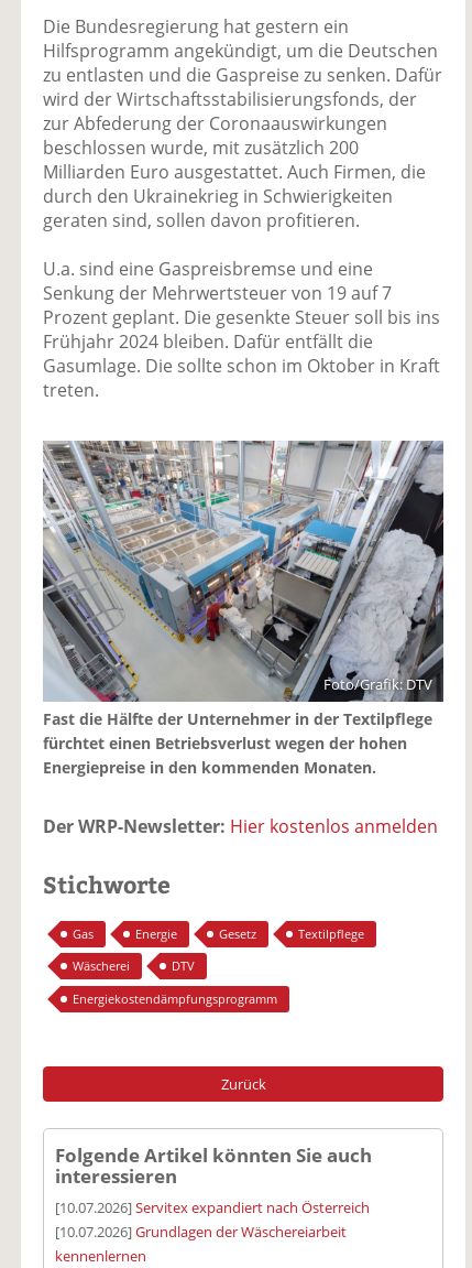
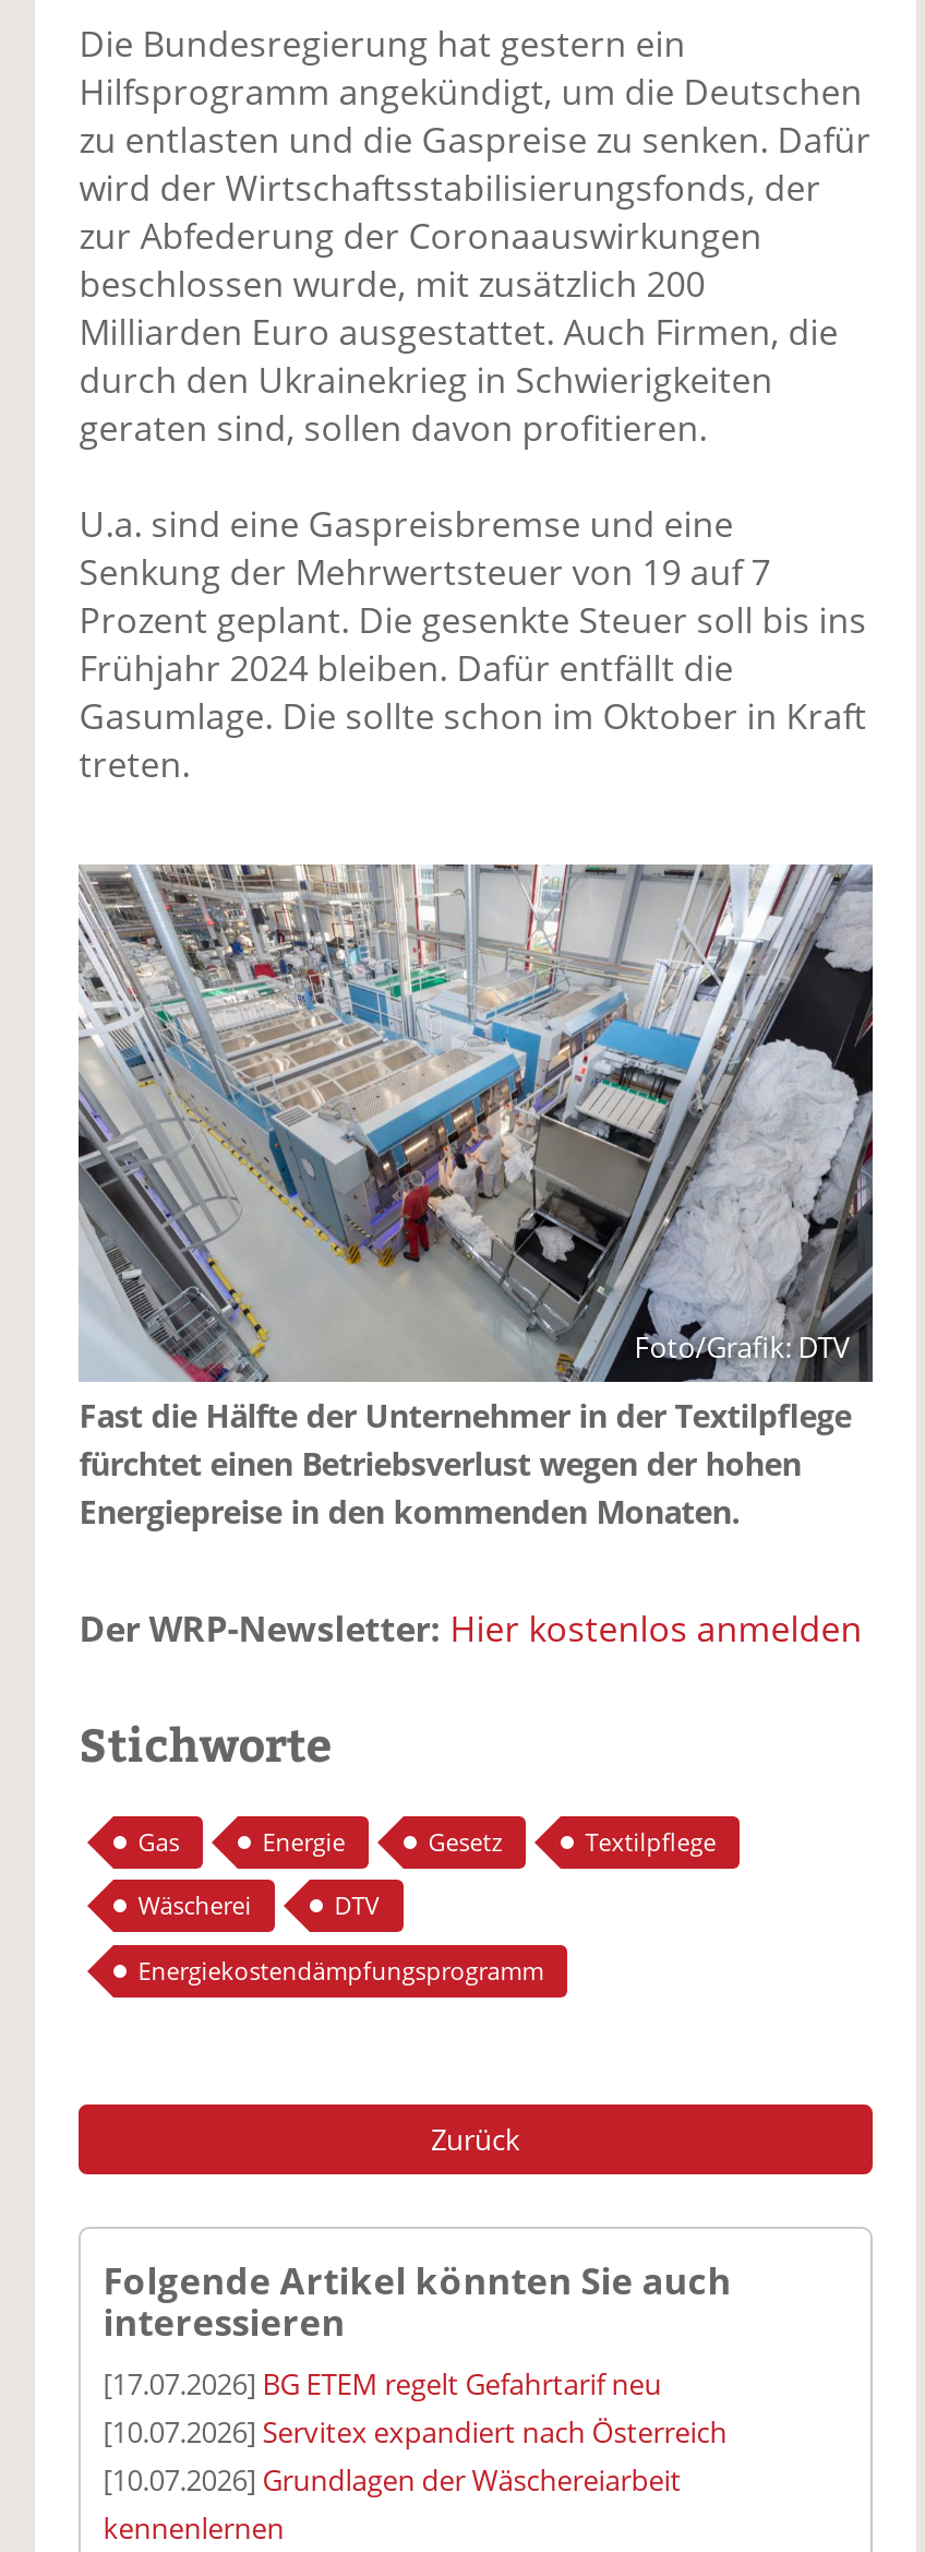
none -> [103,2364,661,2404] [17.07.2026] BG ETEM regelt Gefahrtarif neu

